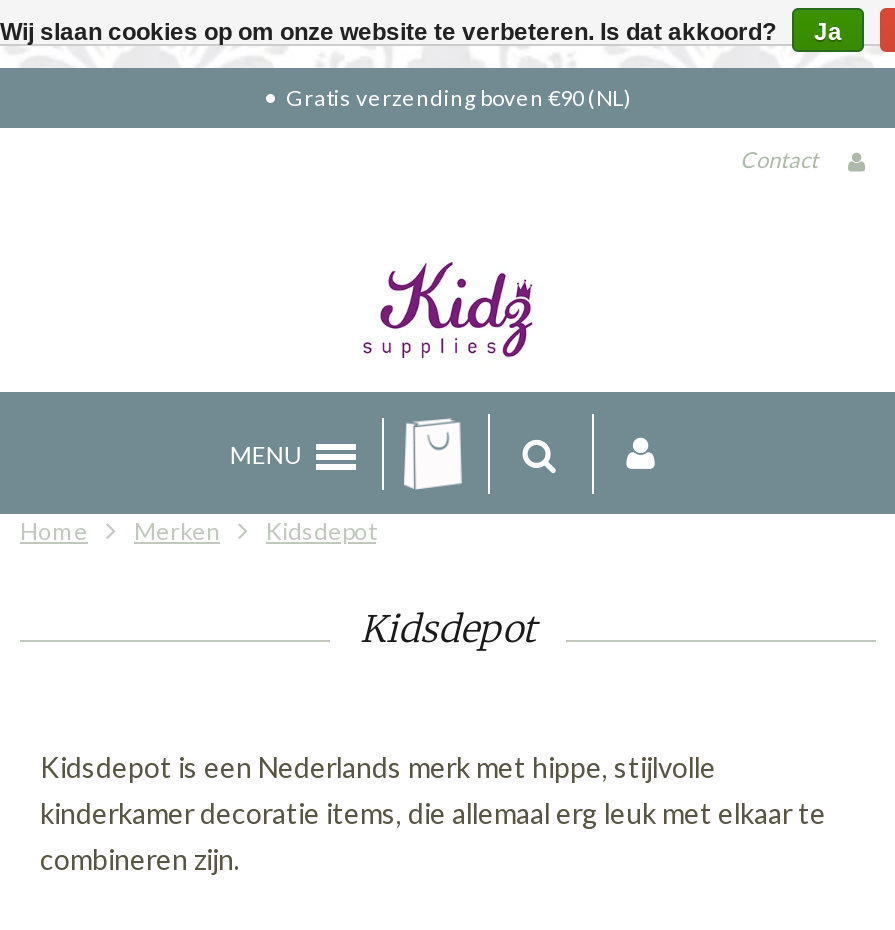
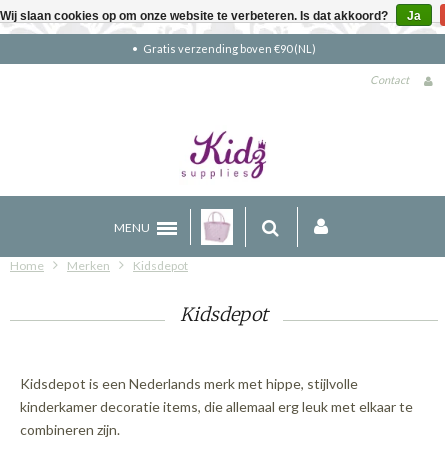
[402,418,466,490] [image] -> [200,208,234,246] [image]

